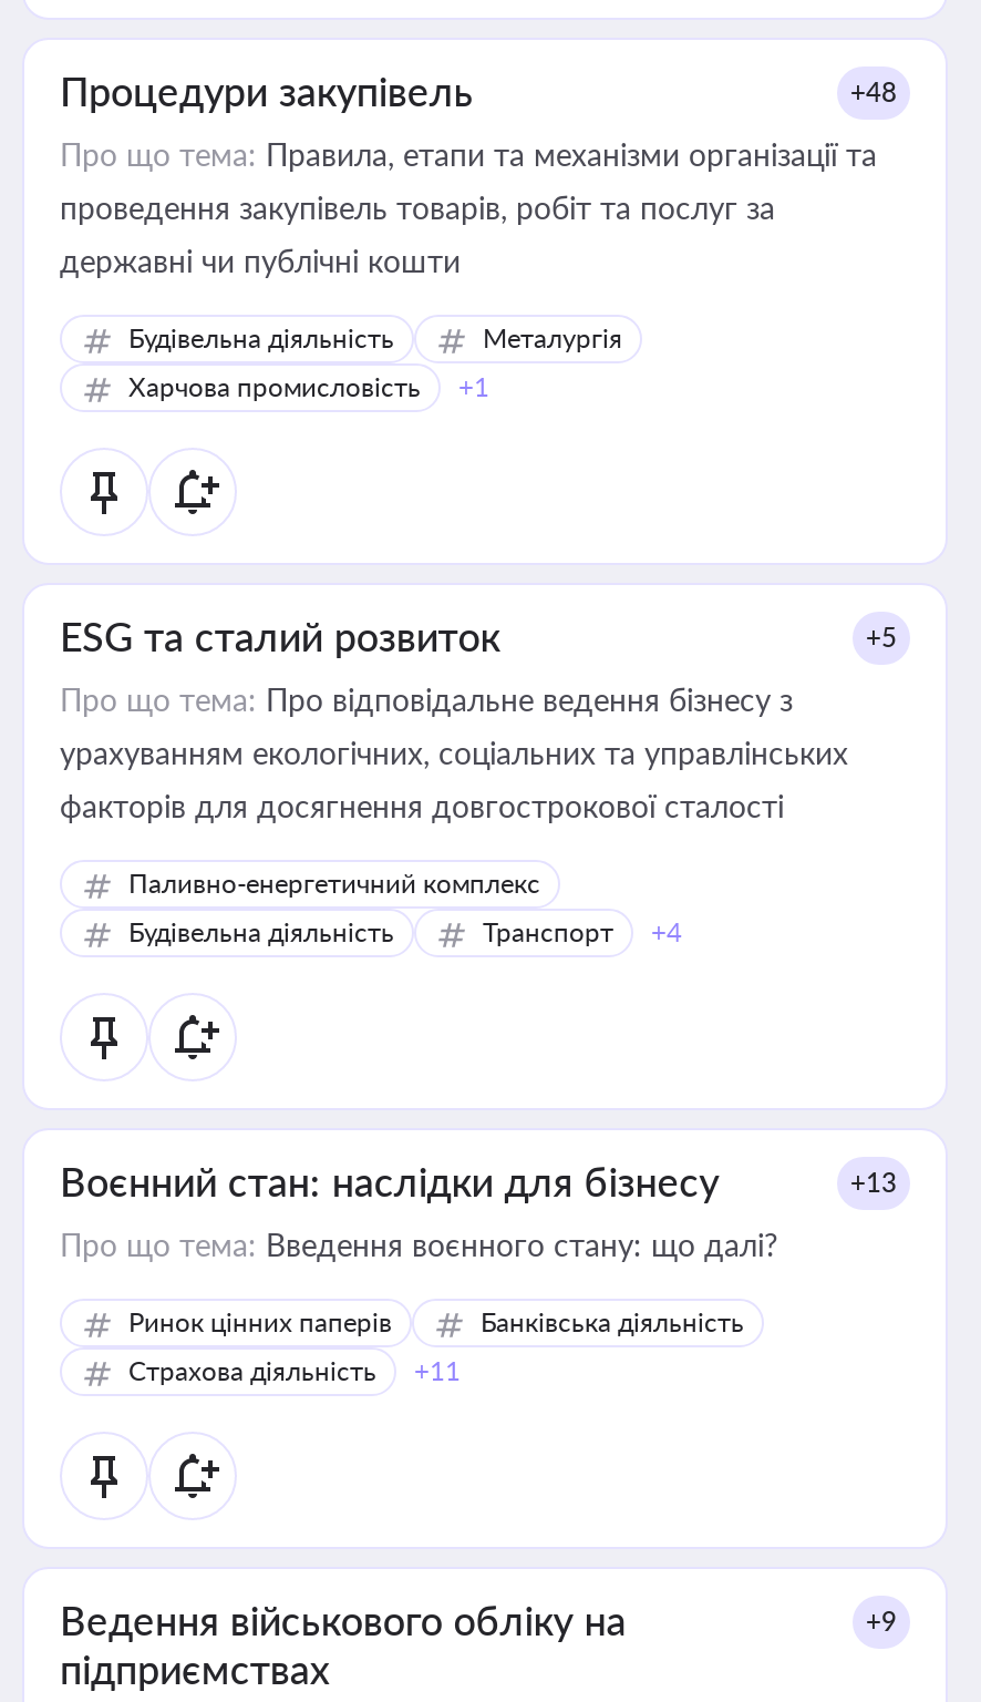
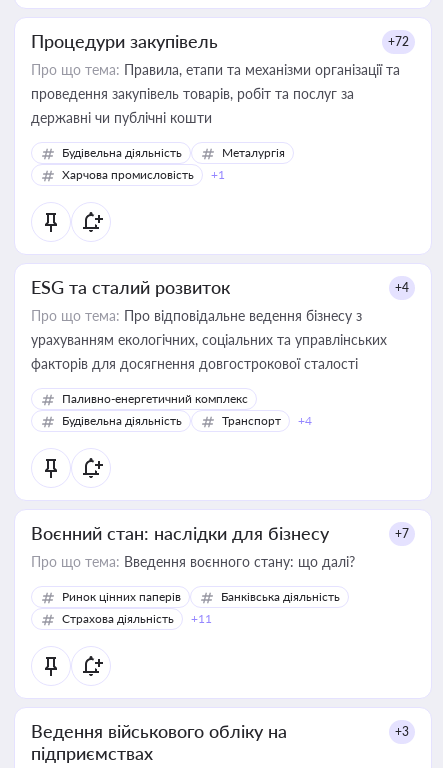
[850,75,897,109] +48 -> [388,34,409,49] +72
[866,621,897,654] +5 -> [395,280,409,295] +4
[850,1166,897,1199] +13 -> [395,526,409,541] +7
[866,1604,897,1638] +9 -> [395,724,409,739] +3

